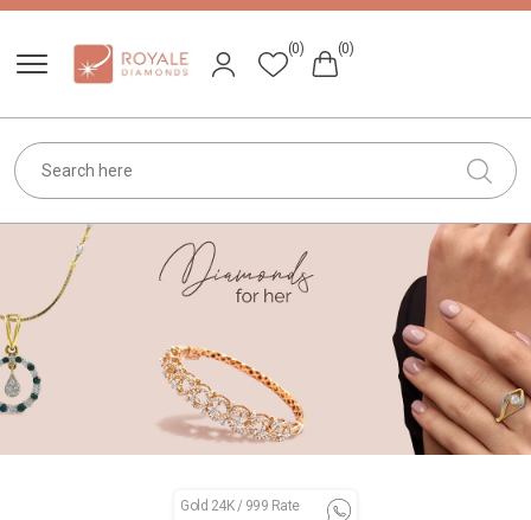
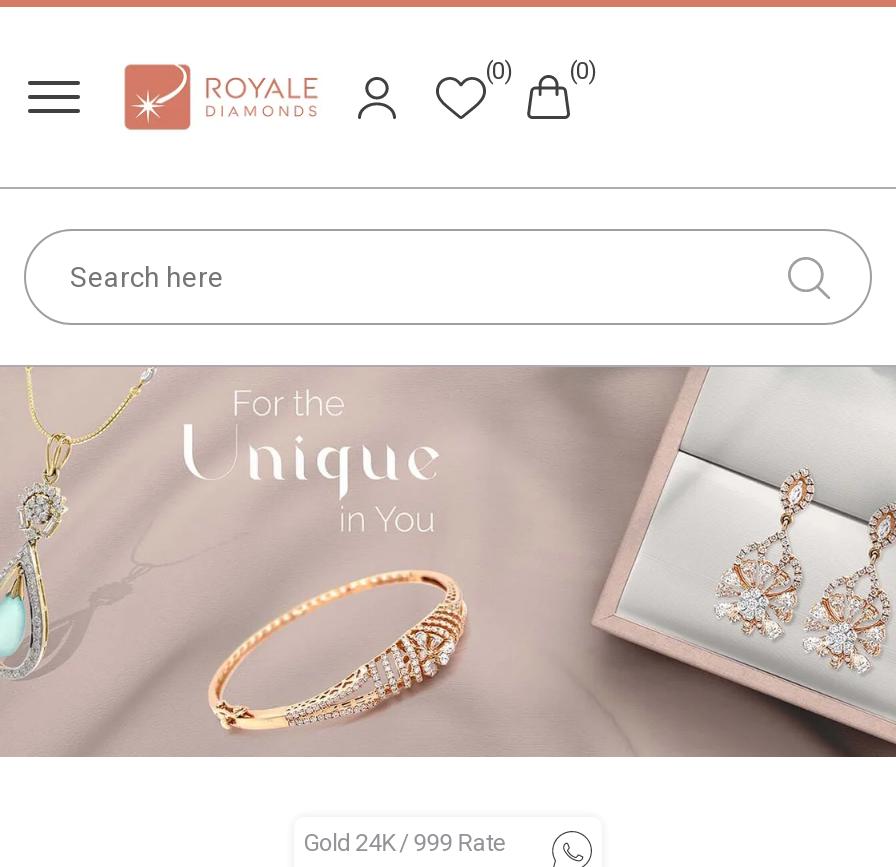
[4,223,527,456] [image] -> [6,365,890,759] [image]

